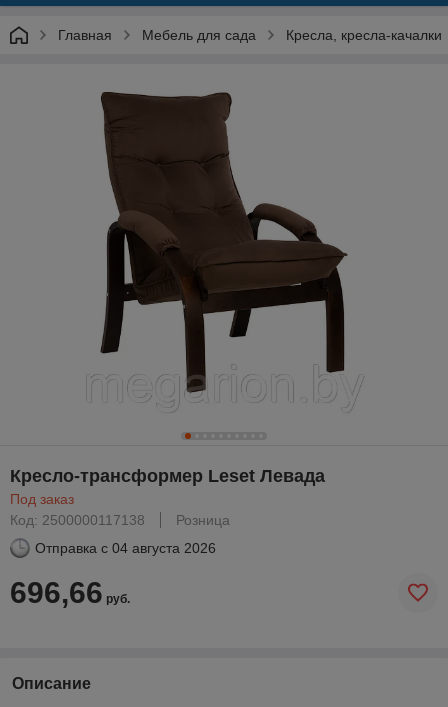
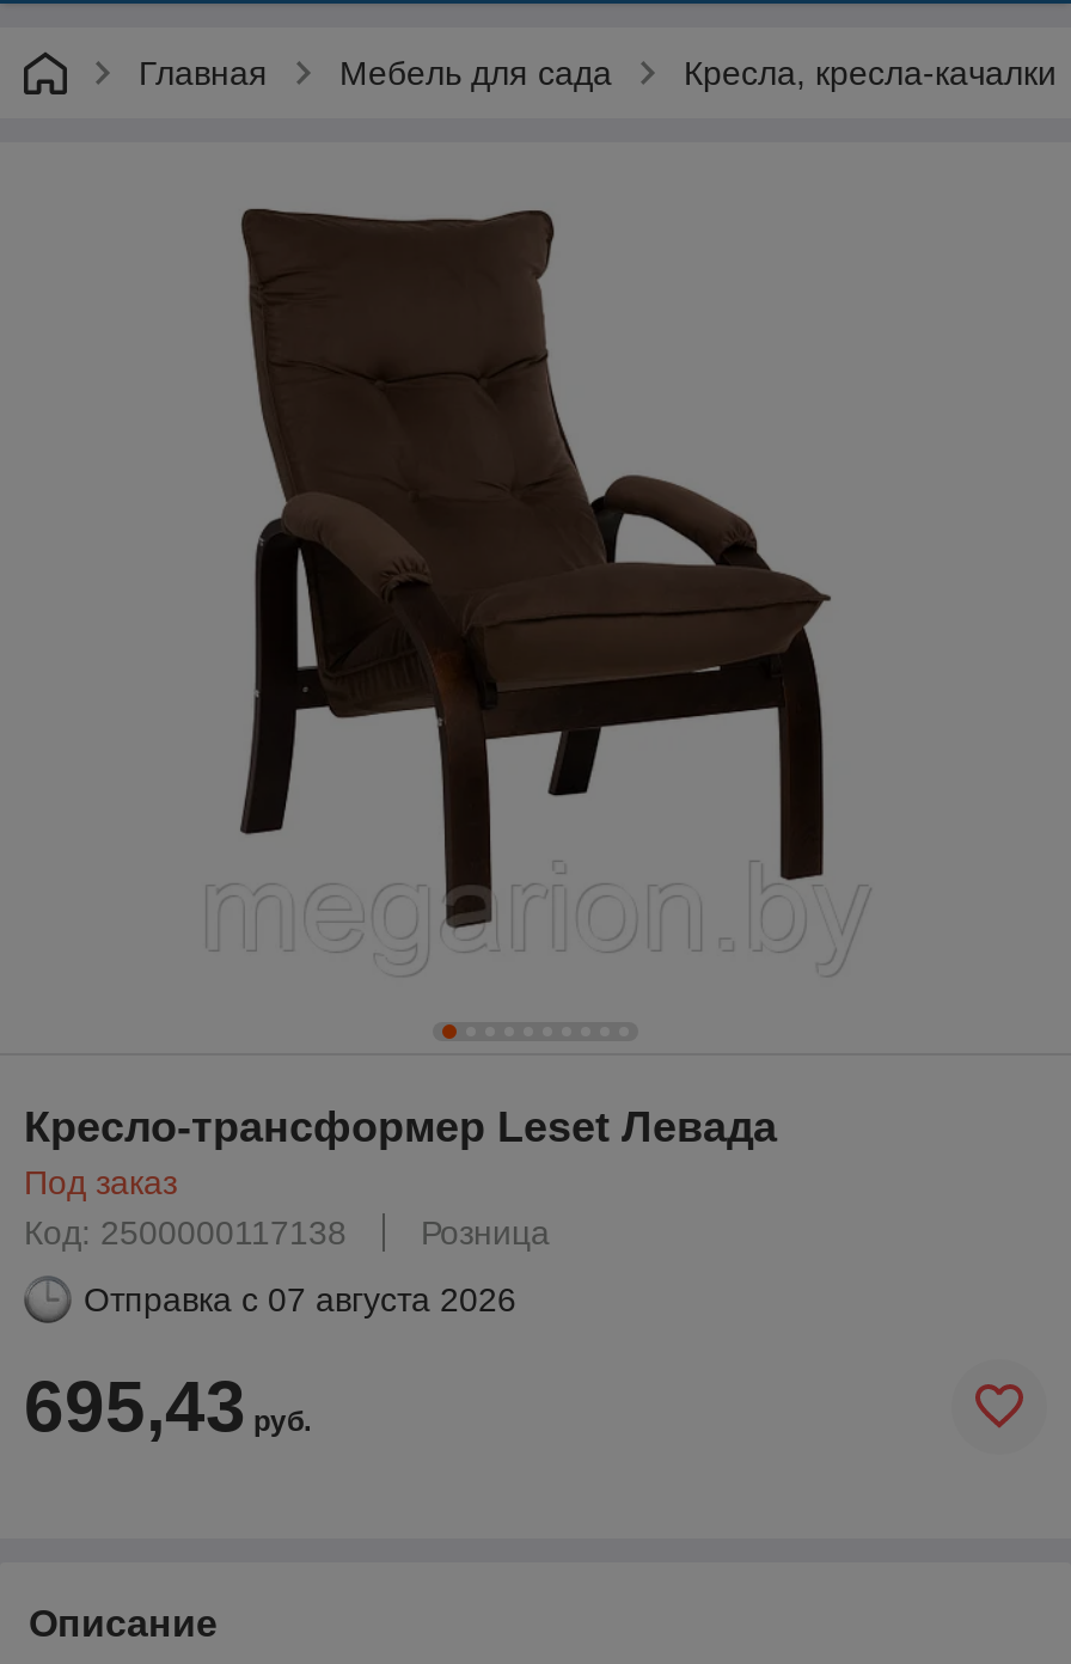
[35,540,216,556] Отправка с 04 августа 2026 -> [84,1280,516,1318] Отправка с 07 августа 2026
[10,576,130,609] 696,66руб. -> [24,1366,311,1445] 695,43руб.

